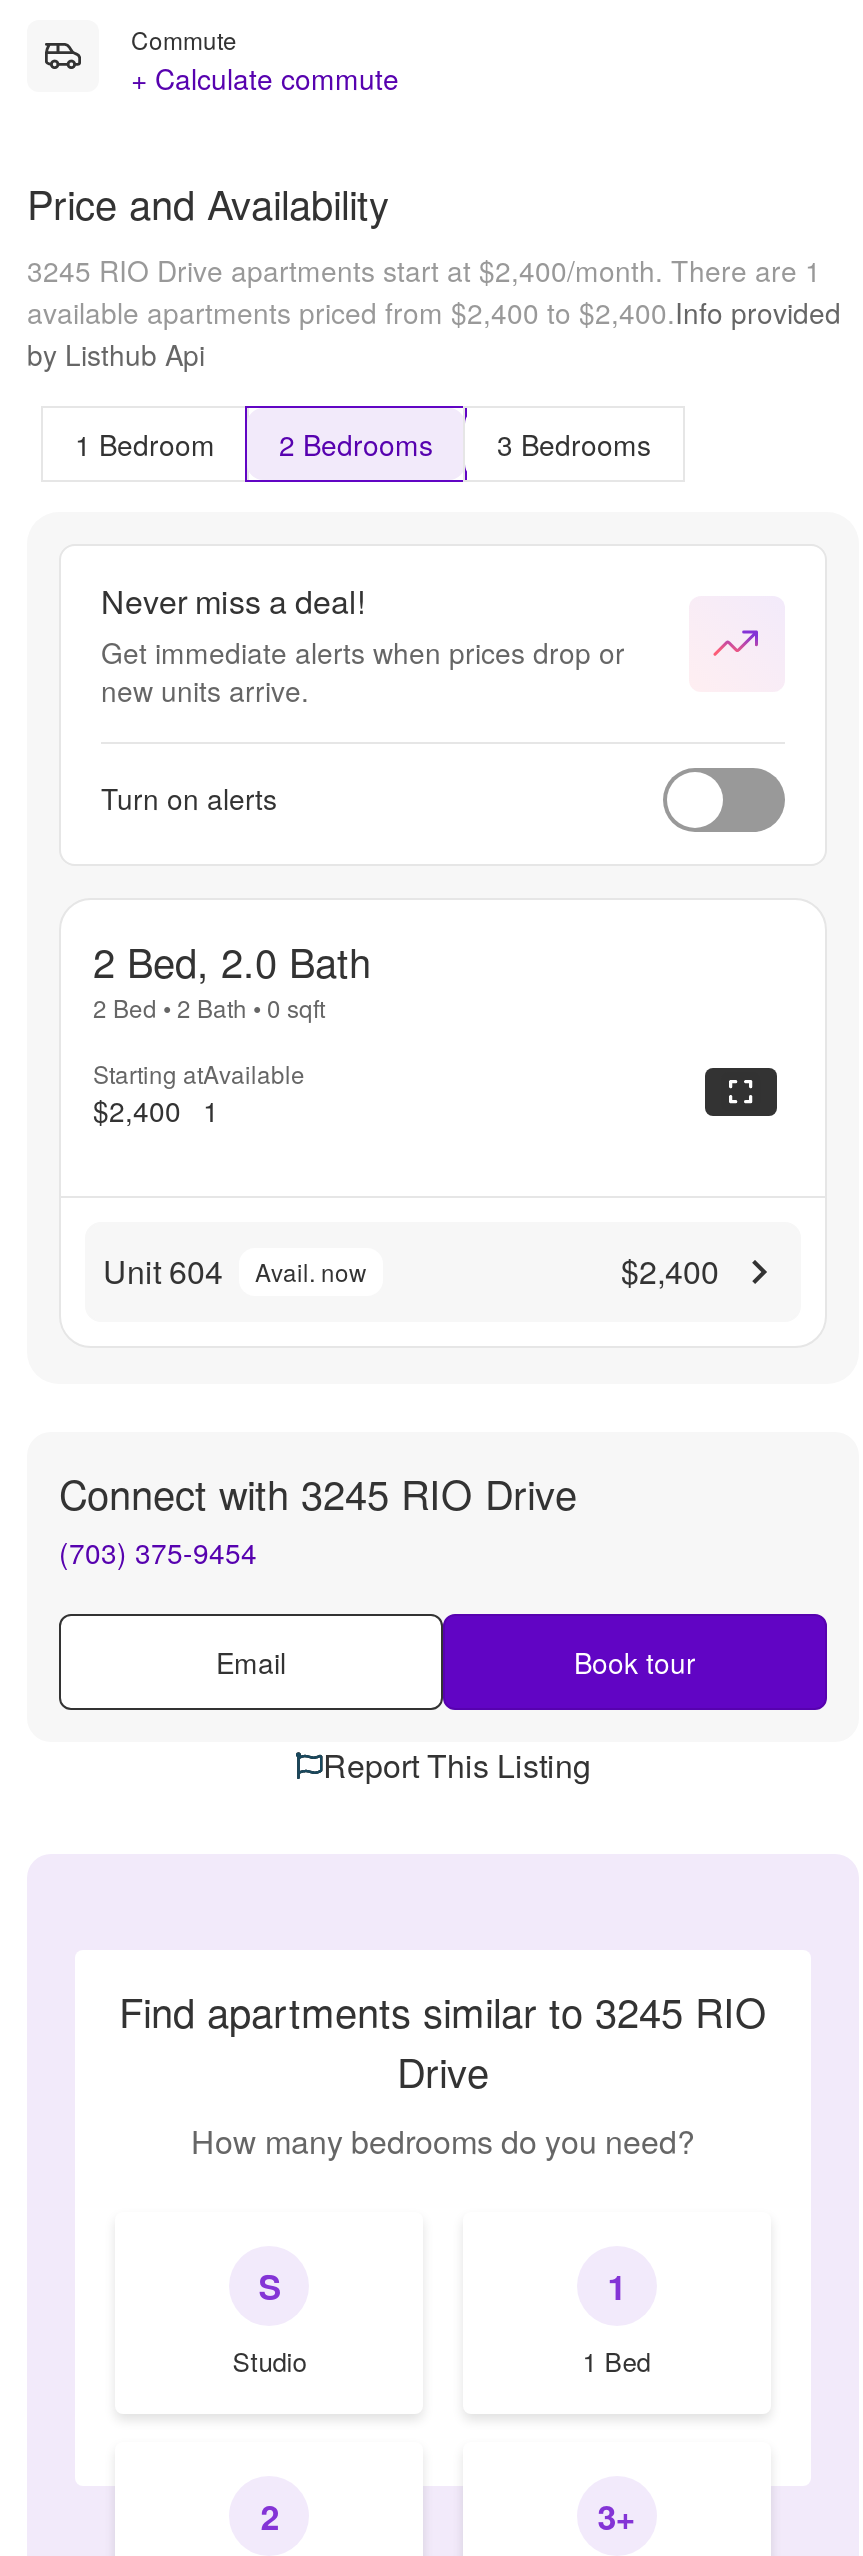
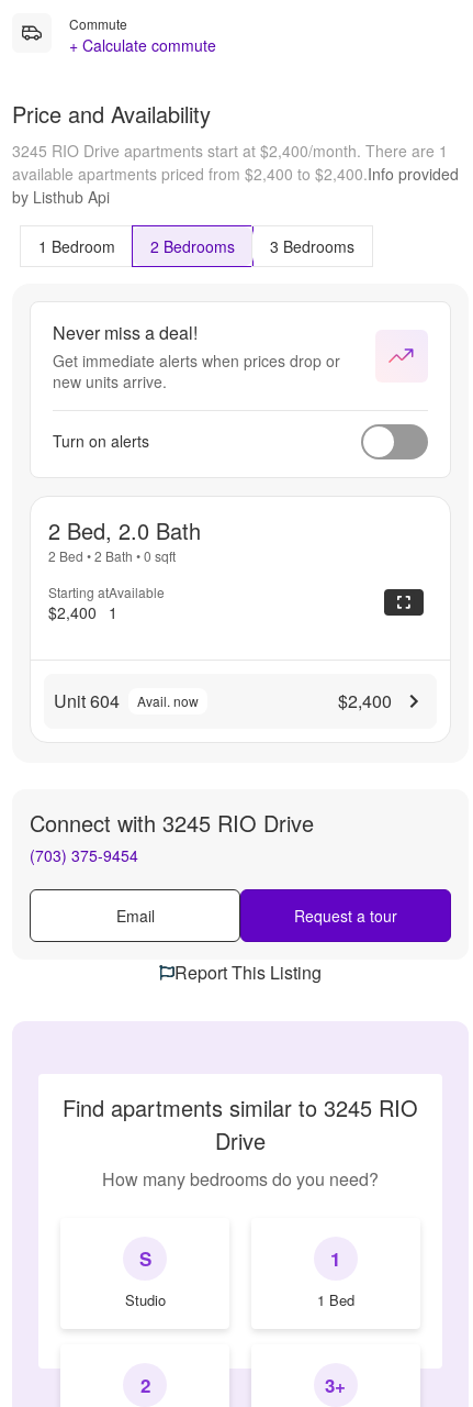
[574,1641,696,1681] Book tour -> [294,904,397,926] Request a tour

